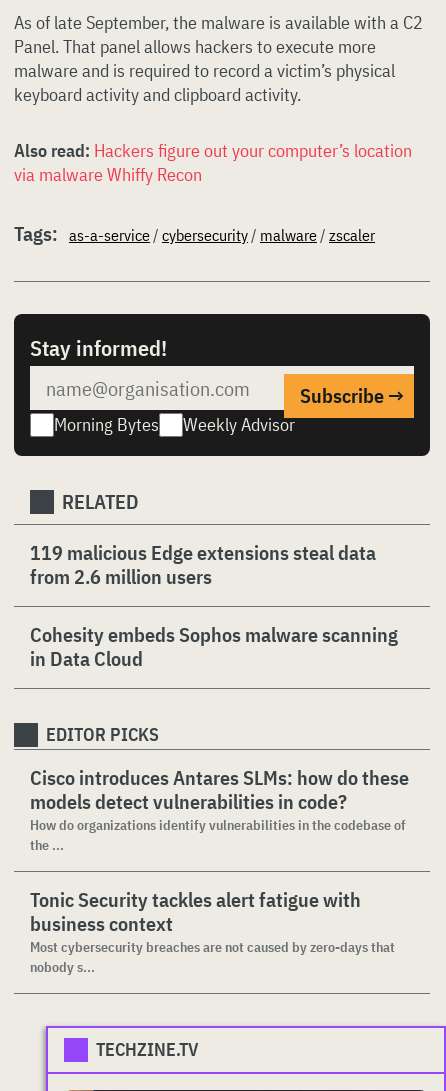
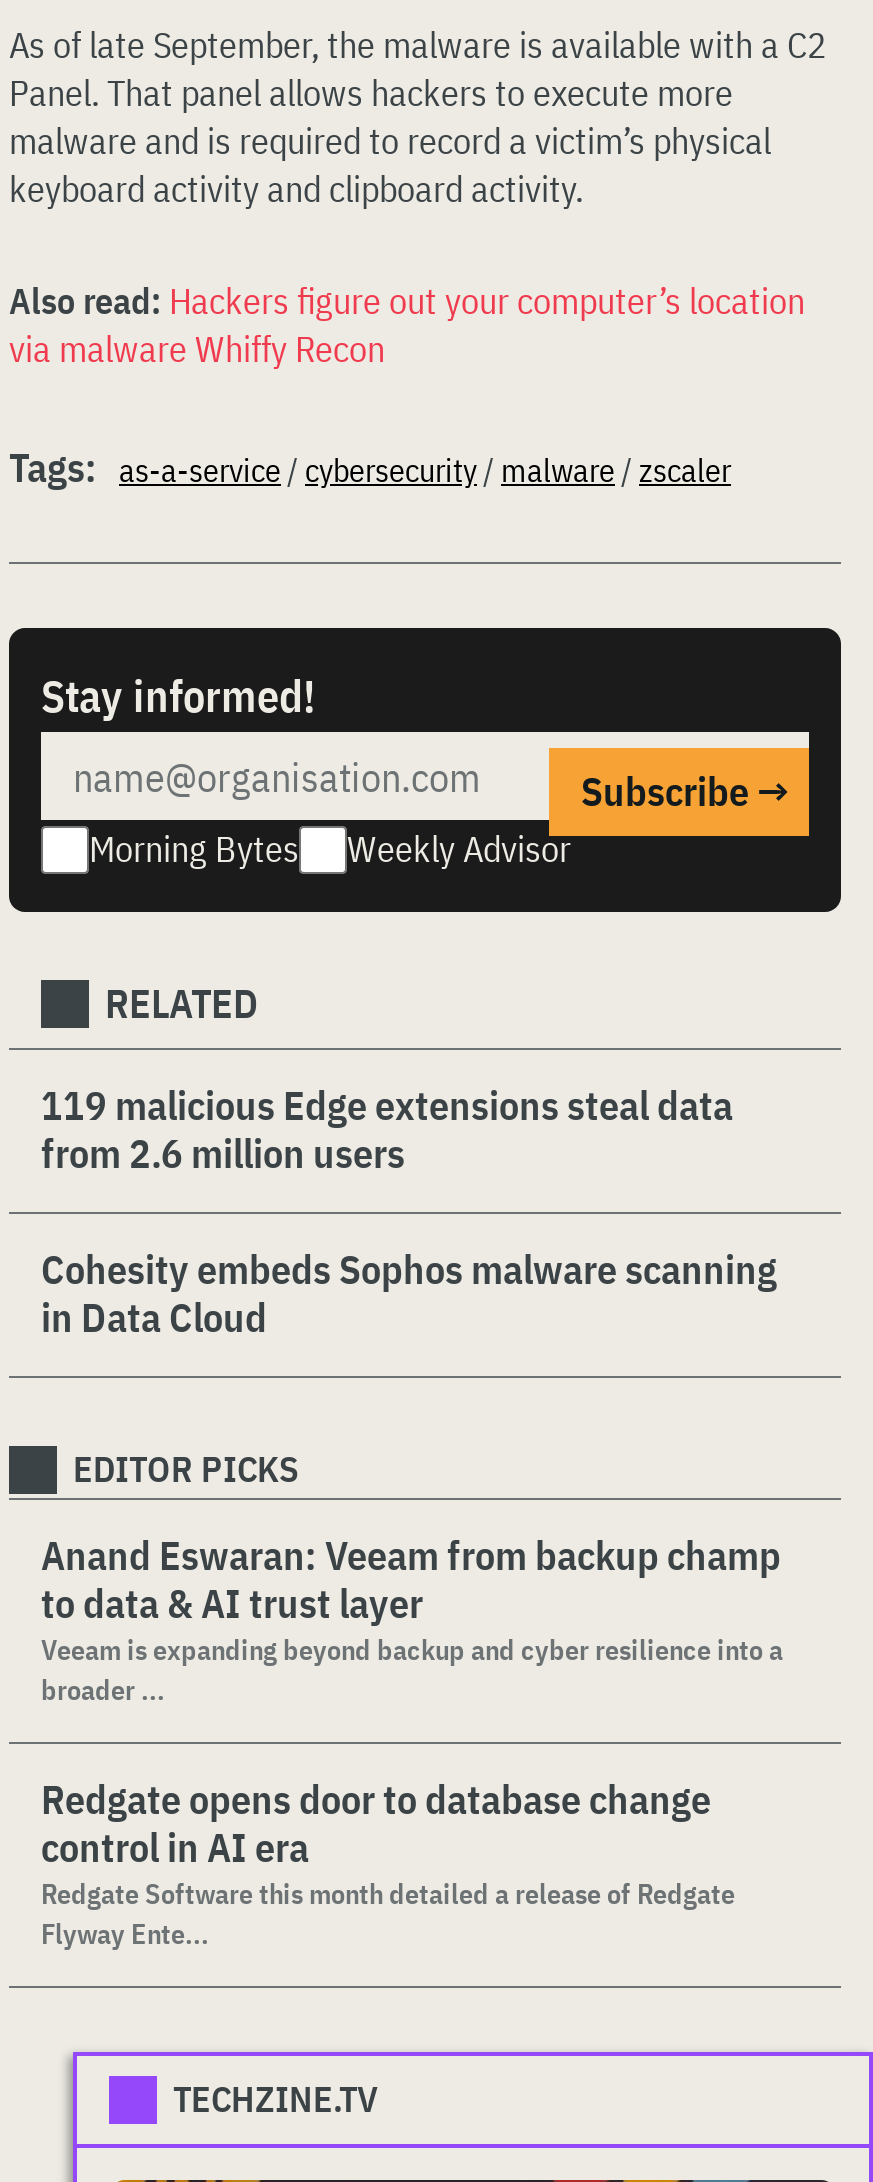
[30,764,409,854] Cisco introduces Antares SLMs: how do these | models detect vulnerabilities in code? | How do organizations identify vulnerabilities in the codebase of | the ... -> [41,1528,783,1708] Anand Eswaran: Veeam from backup champ | to data & AI trust layer | Veeam is expanding beyond backup and cyber resilience into a | broader ...
[30,886,395,976] Tonic Security tackles alert fatigue with | business context | Most cybersecurity breaches are not caused by zero-days that | nobody s... -> [41,1772,735,1952] Redgate opens door to database change | control in AI era | Redgate Software this month detailed a release of Redgate | Flyway Ente...

